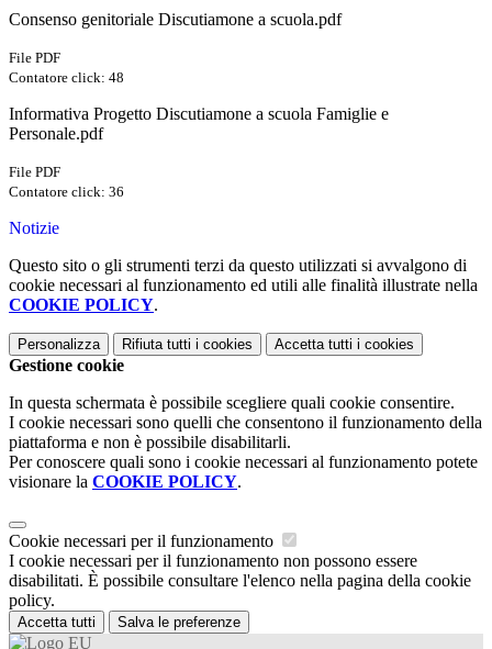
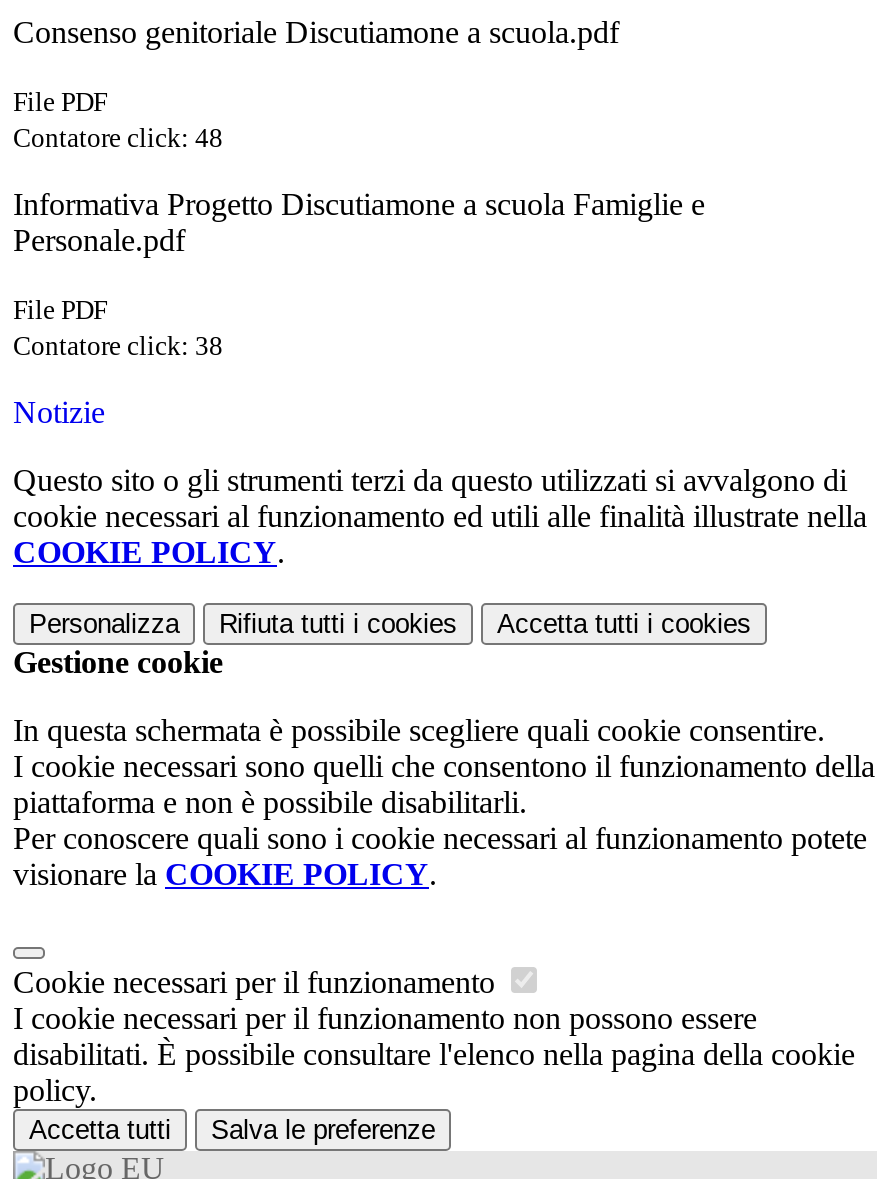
[9,183,124,200] Contatore click: 36 -> [13,331,223,361] Contatore click: 38

